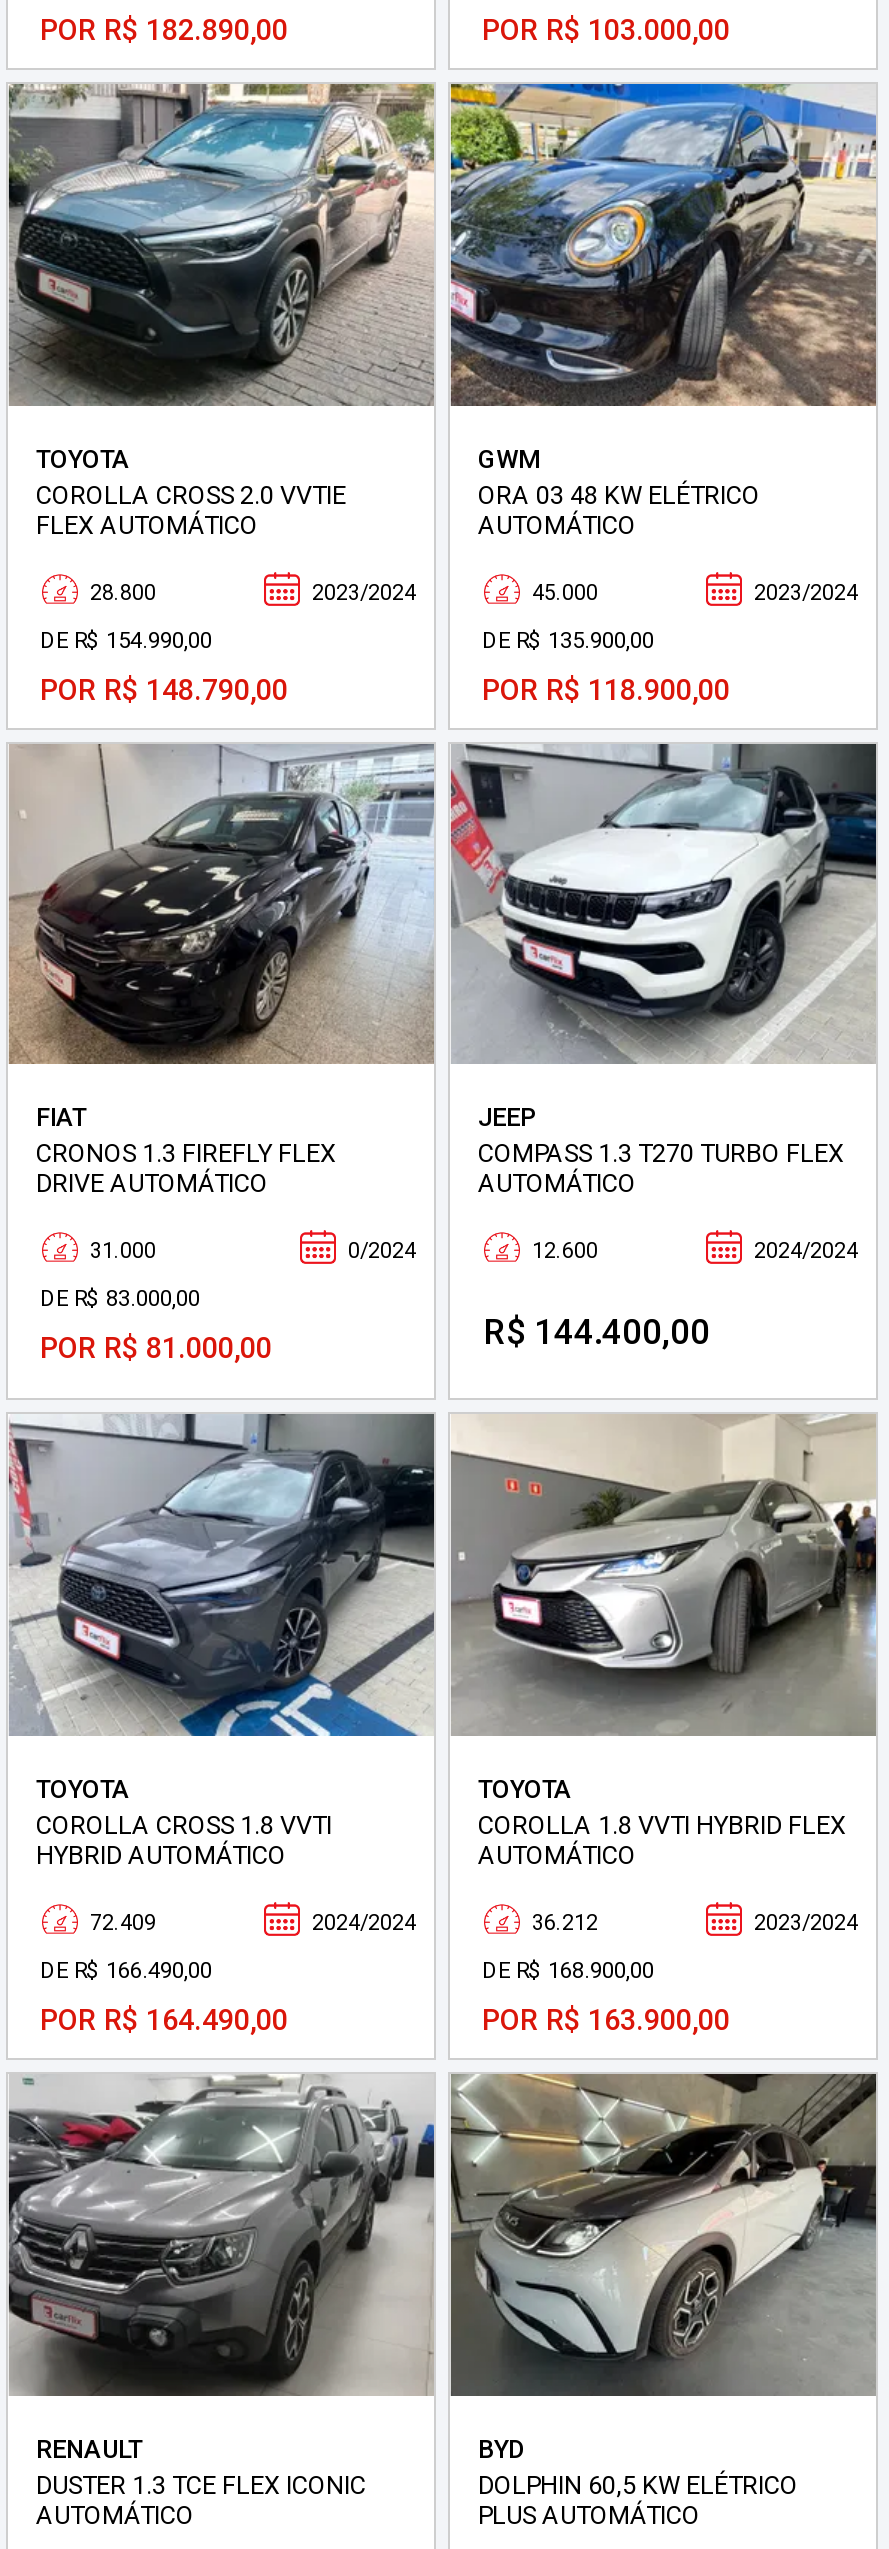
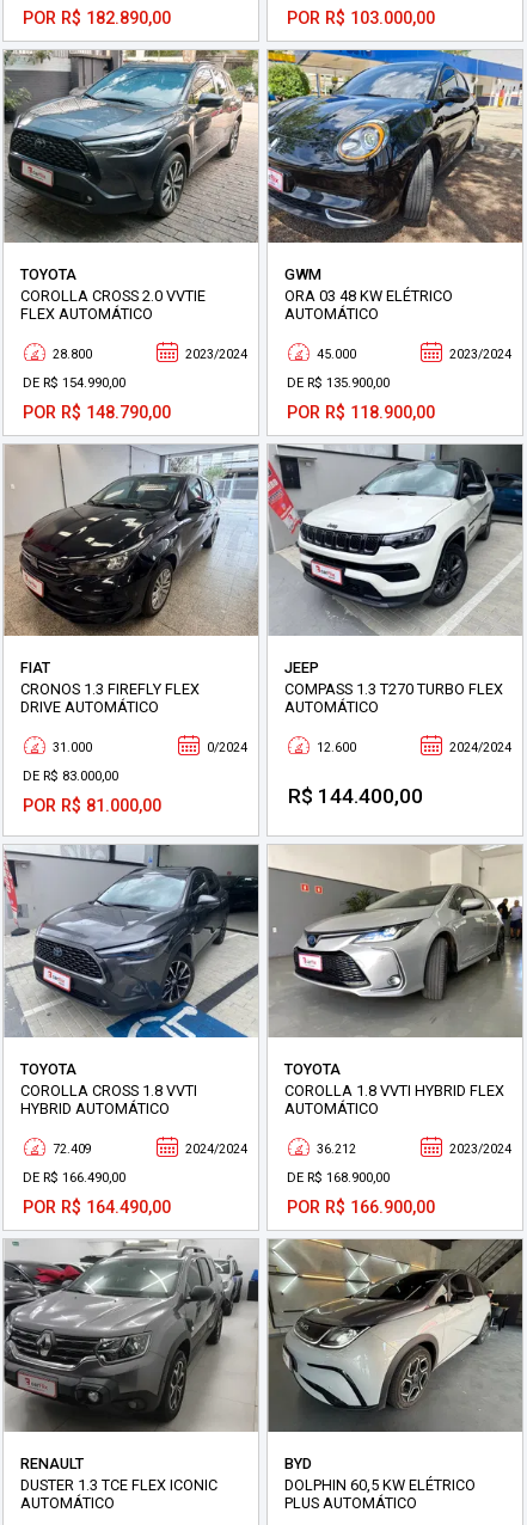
[482,2005,730,2039] POR R$ 163.900,00 -> [287,1198,435,1218] POR R$ 166.900,00

